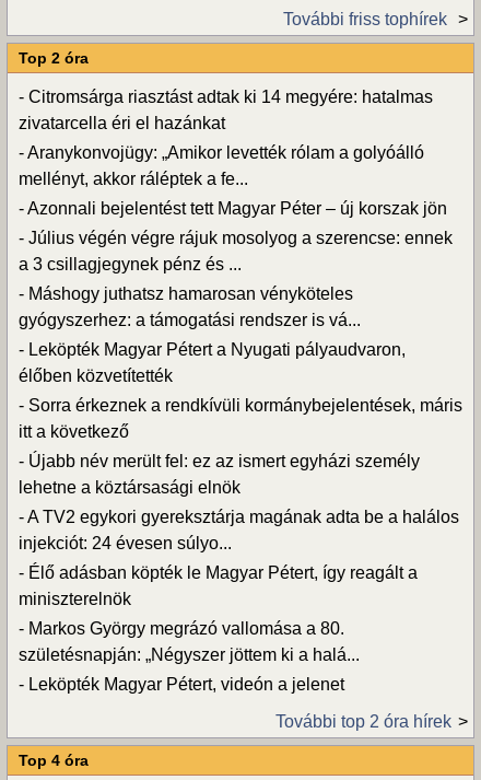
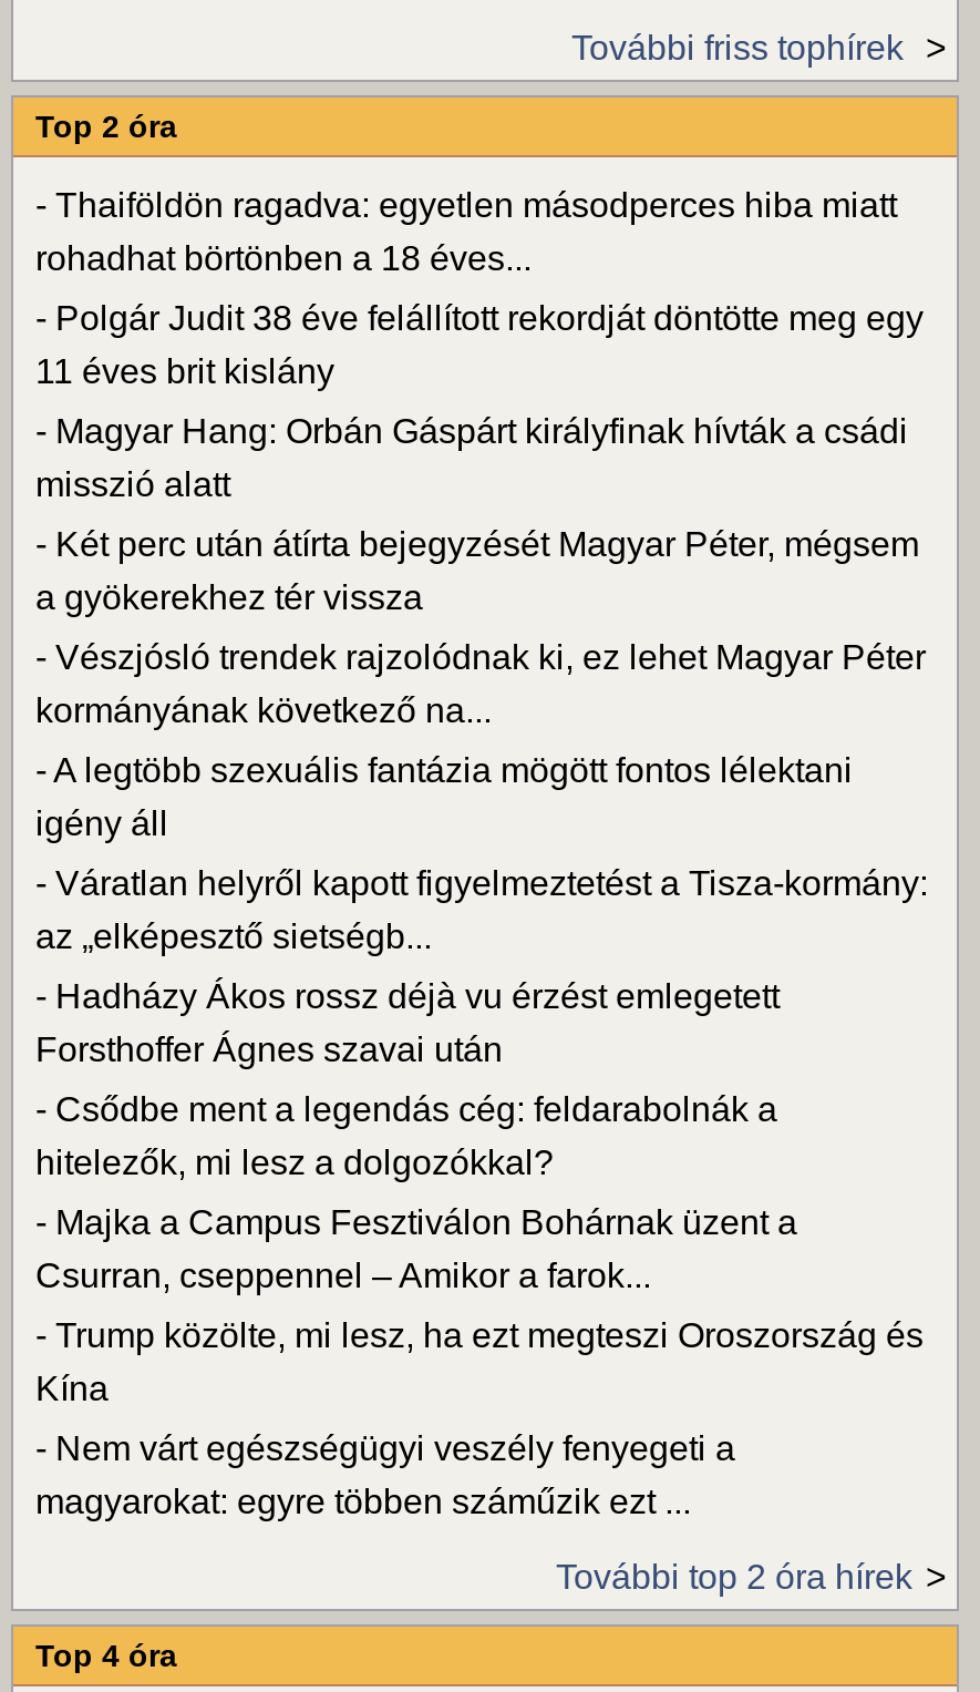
[19,88,433,132] - Citromsárga riasztást adtak ki 14 megyére: hatalmas | zivatarcella éri el hazánkat -> [35,186,897,277] - Thaiföldön ragadva: egyetlen másodperces hiba miatt | rohadhat börtönben a 18 éves...
[19,143,424,188] - Aranykonvojügy: „Amikor levették rólam a golyóálló | mellényt, akkor ráléptek a fe... -> [35,299,924,390] - Polgár Judit 38 éve felállított rekordját döntötte meg egy | 11 éves brit kislány
[19,199,447,218] - Azonnali bejelentést tett Magyar Péter – új korszak jön -> [35,412,908,503] - Magyar Hang: Orbán Gáspárt királyfinak hívták a csádi | misszió alatt
[19,229,453,273] - Július végén végre rájuk mosolyog a szerencse: ennek | a 3 csillagjegynek pénz és ... -> [35,525,919,616] - Két perc után átírta bejegyzését Magyar Péter, mégsem | a gyökerekhez tér vissza
[19,284,361,329] - Máshogy juthatsz hamarosan vényköteles | gyógyszerhez: a támogatási rendszer is vá... -> [35,638,926,729] - Vészjósló trendek rajzolódnak ki, ez lehet Magyar Péter | kormányának következő na...
[19,340,406,385] - Leköpték Magyar Pétert a Nyugati pályaudvaron, | élőben közvetítették -> [35,751,853,842] - A legtöbb szexuális fantázia mögött fontos lélektani | igény áll
[19,396,462,441] - Sorra érkeznek a rendkívüli kormánybejelentések, máris | itt a következő -> [35,864,928,955] - Váratlan helyről kapott figyelmeztetést a Tisza-kormány: | az „elképesztő sietségb...
[19,452,420,497] - Újabb név merült fel: ez az ismert egyházi személy | lehetne a köztársasági elnök -> [35,977,780,1068] - Hadházy Ákos rossz déjà vu érzést emlegetett | Forsthoffer Ágnes szavai után
[19,508,459,552] - A TV2 egykori gyereksztárja magának adta be a halálos | injekciót: 24 évesen súlyo... -> [35,1090,777,1181] - Csődbe ment a legendás cég: feldarabolnák a | hitelezők, mi lesz a dolgozókkal?
[19,563,418,608] - Élő adásban köpték le Magyar Pétert, így reagált a | miniszterelnök -> [35,1203,797,1294] - Majka a Campus Fesztiválon Bohárnak üzent a | Csurran, cseppennel – Amikor a farok...
[19,619,360,664] - Markos György megrázó vallomása a 80. | születésnapján: „Négyszer jöttem ki a halá... -> [35,1316,924,1407] - Trump közölte, mi lesz, ha ezt megteszi Oroszország és | Kína
[19,675,344,694] - Leköpték Magyar Pétert, videón a jelenet -> [35,1429,735,1520] - Nem várt egészségügyi veszély fenyegeti a | magyarokat: egyre többen száműzik ezt ...

